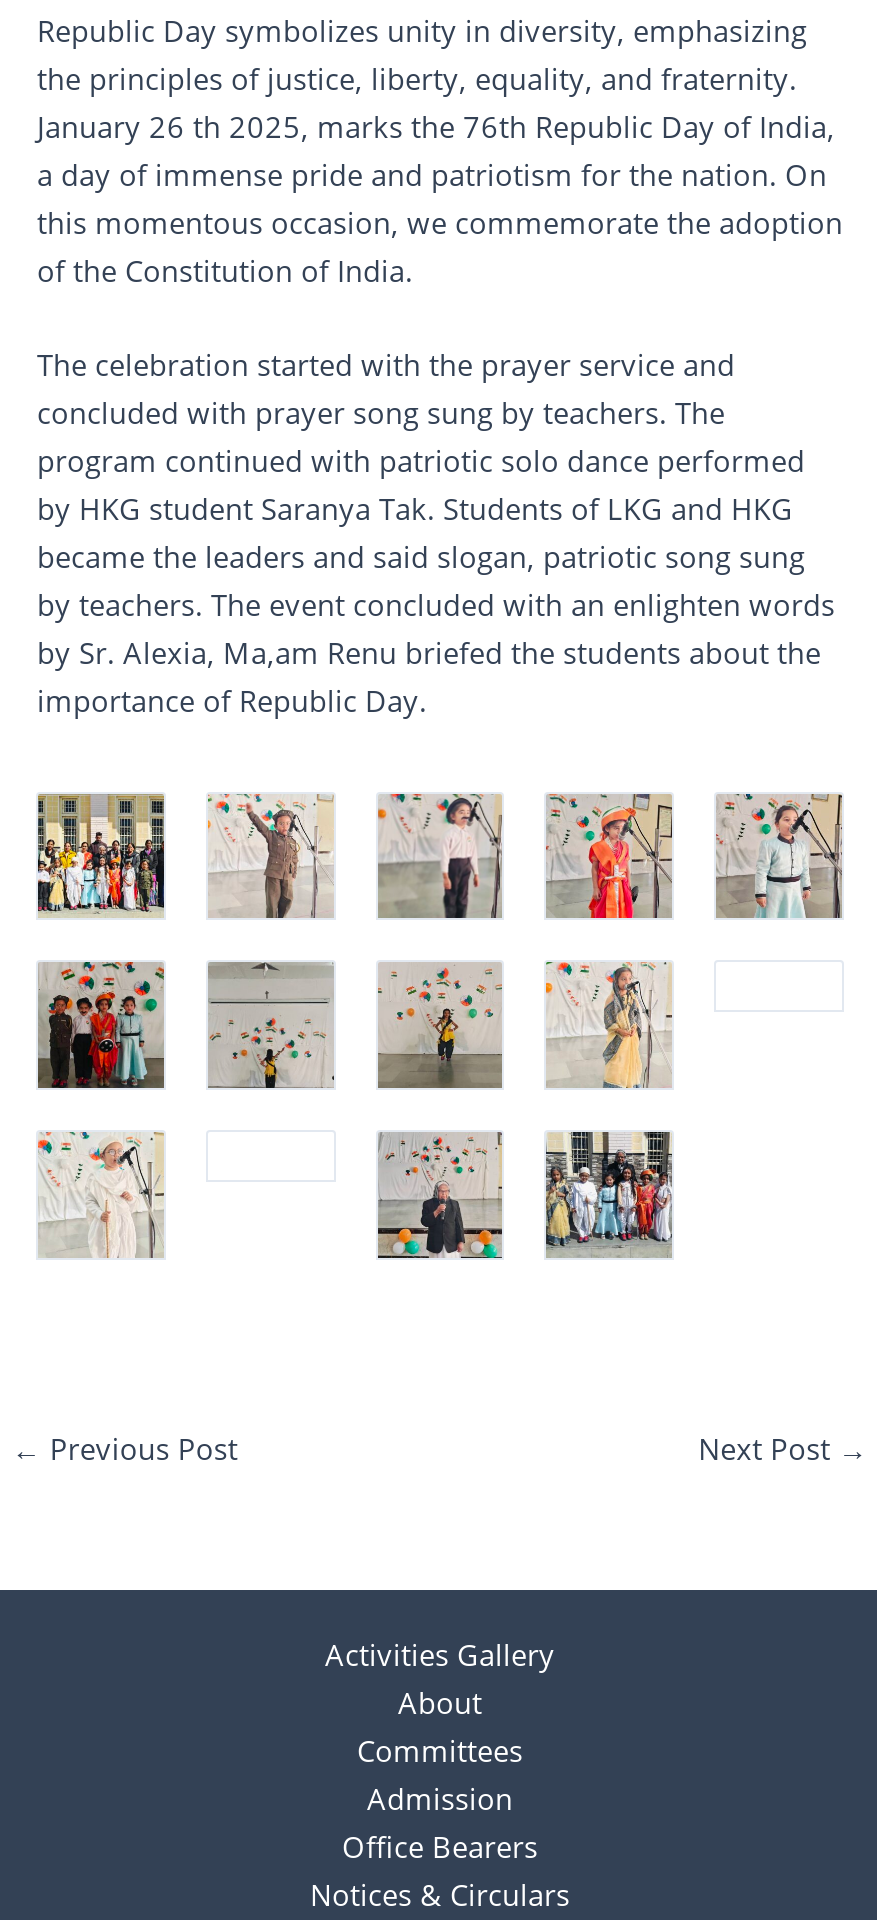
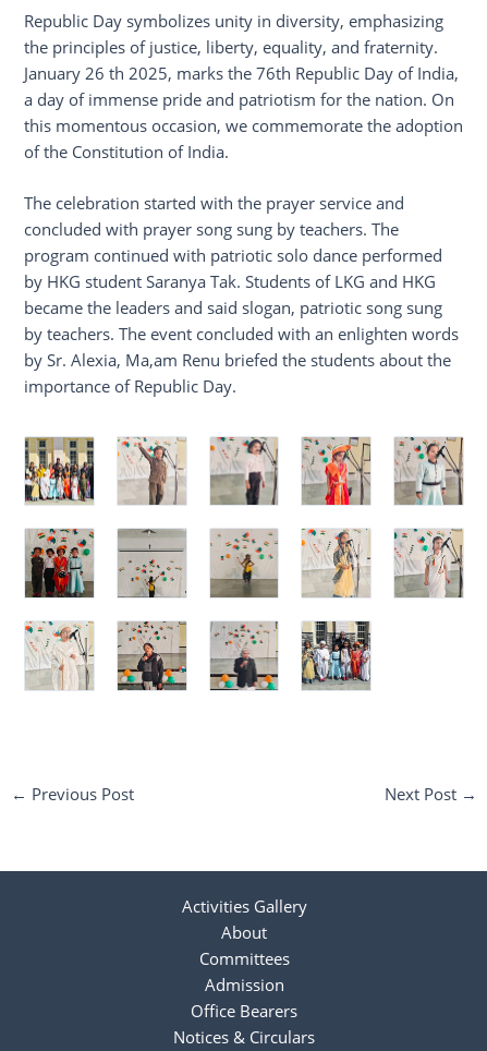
none -> [117,620,187,691] [image]
none -> [393,528,464,599] [image]

